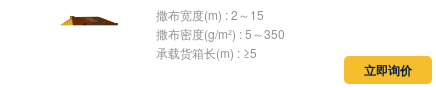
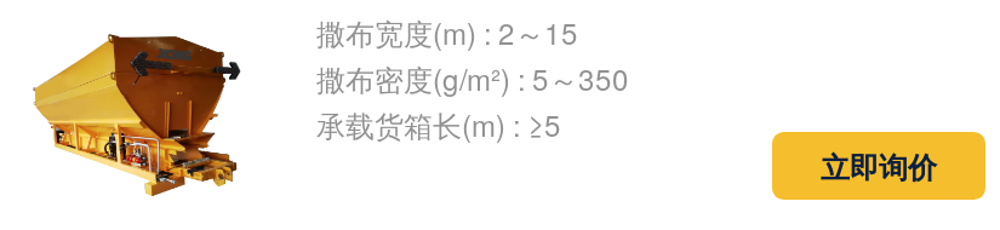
none -> [33,54,241,197] [image]

